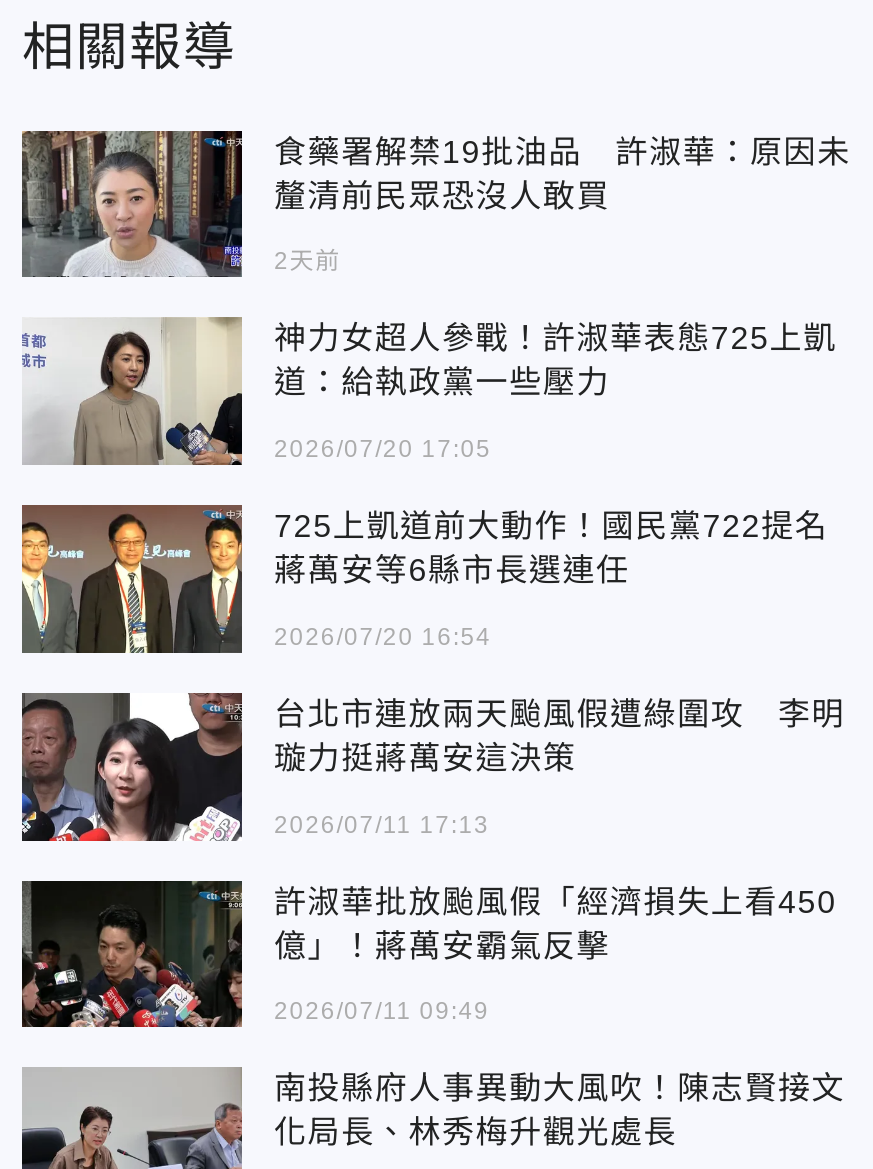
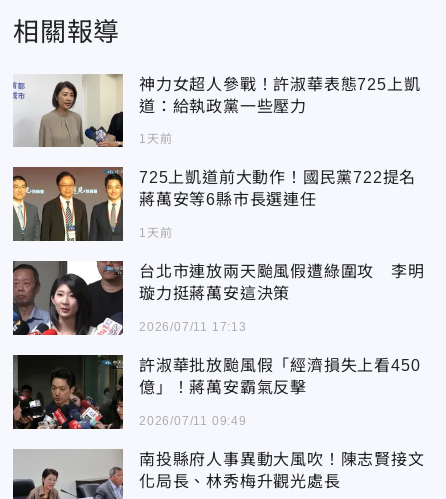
[20,129,851,277] [image] | 食藥署解禁19批油品 許淑華：原因未 | 釐清前民眾恐沒人敢買 | 2天前 -> none
[274,435,492,463] 2026/07/20 17:05 -> [139,132,172,146] 1天前
[274,623,492,651] 2026/07/20 16:54 -> [139,226,172,240] 1天前

